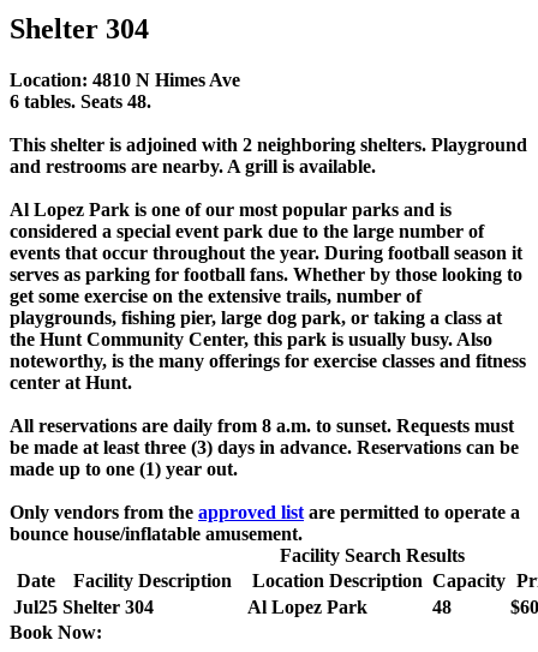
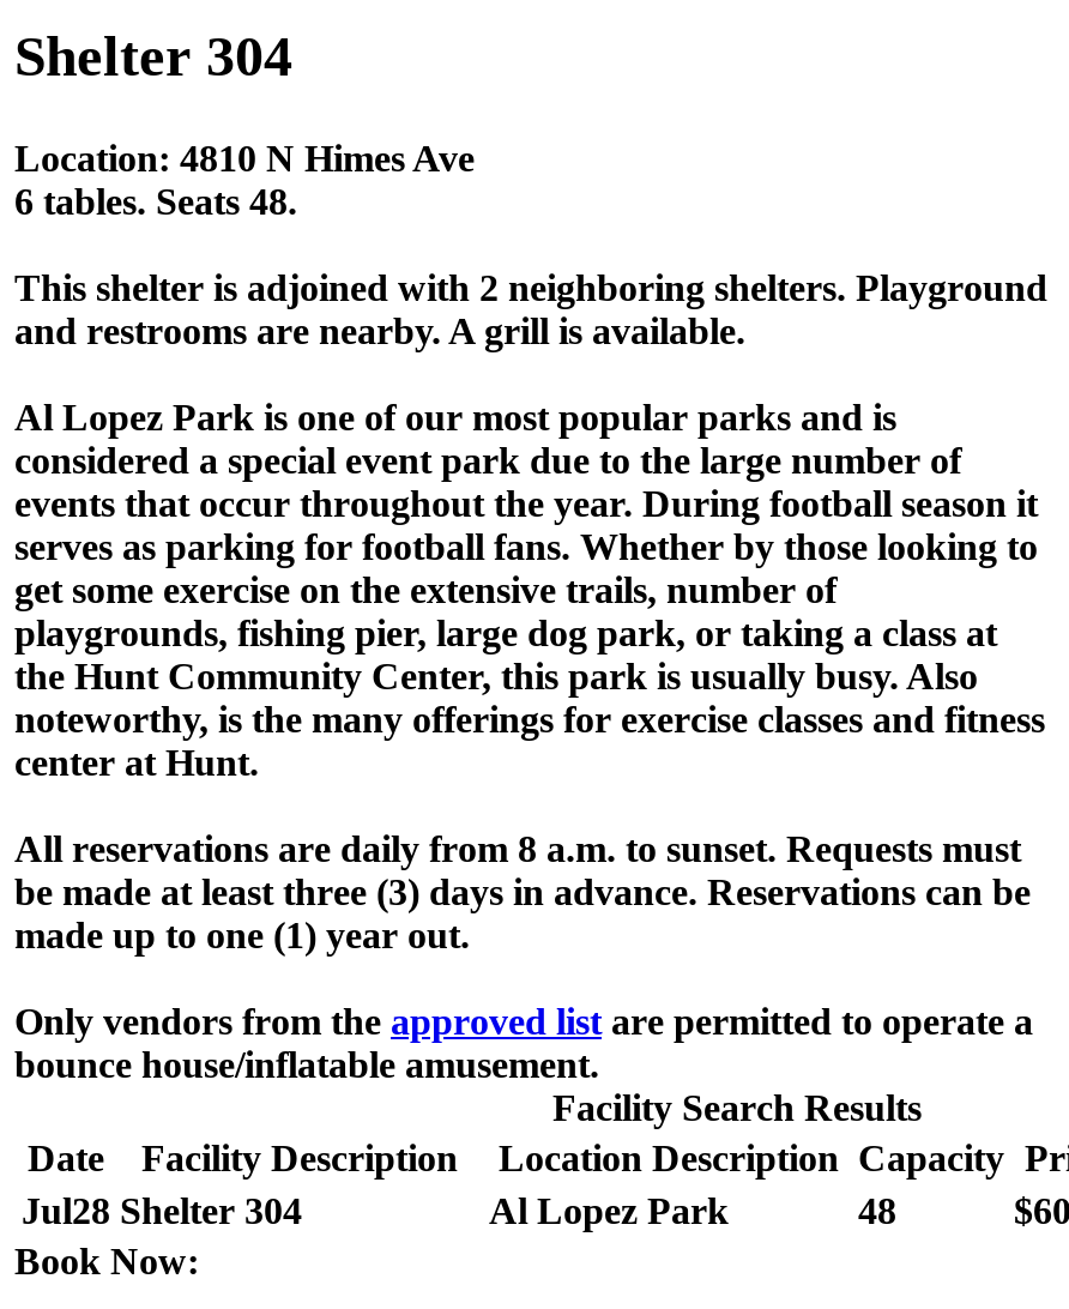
[13,596,154,617] Jul25 Shelter 304 -> [22,1190,302,1230] Jul28 Shelter 304

